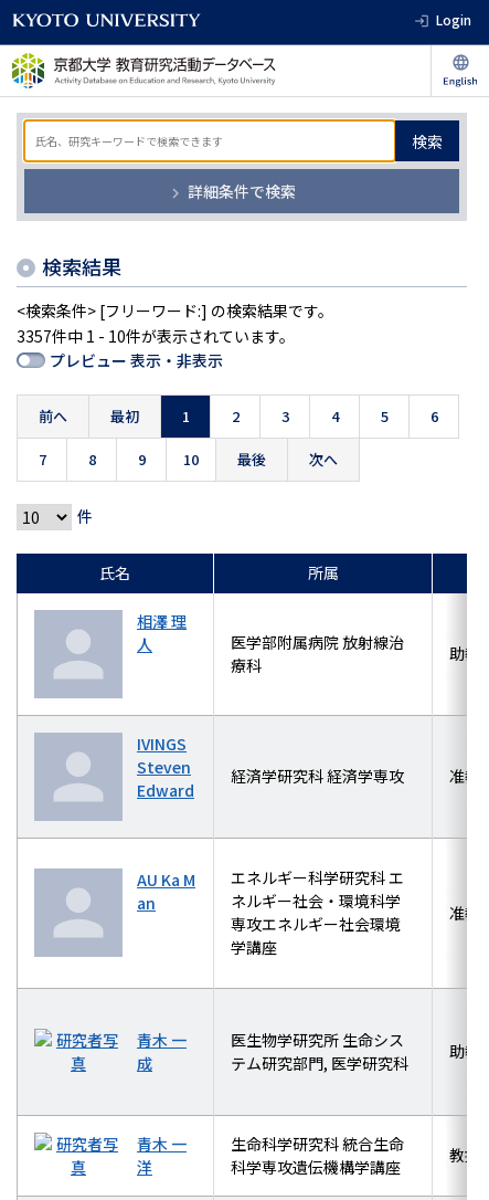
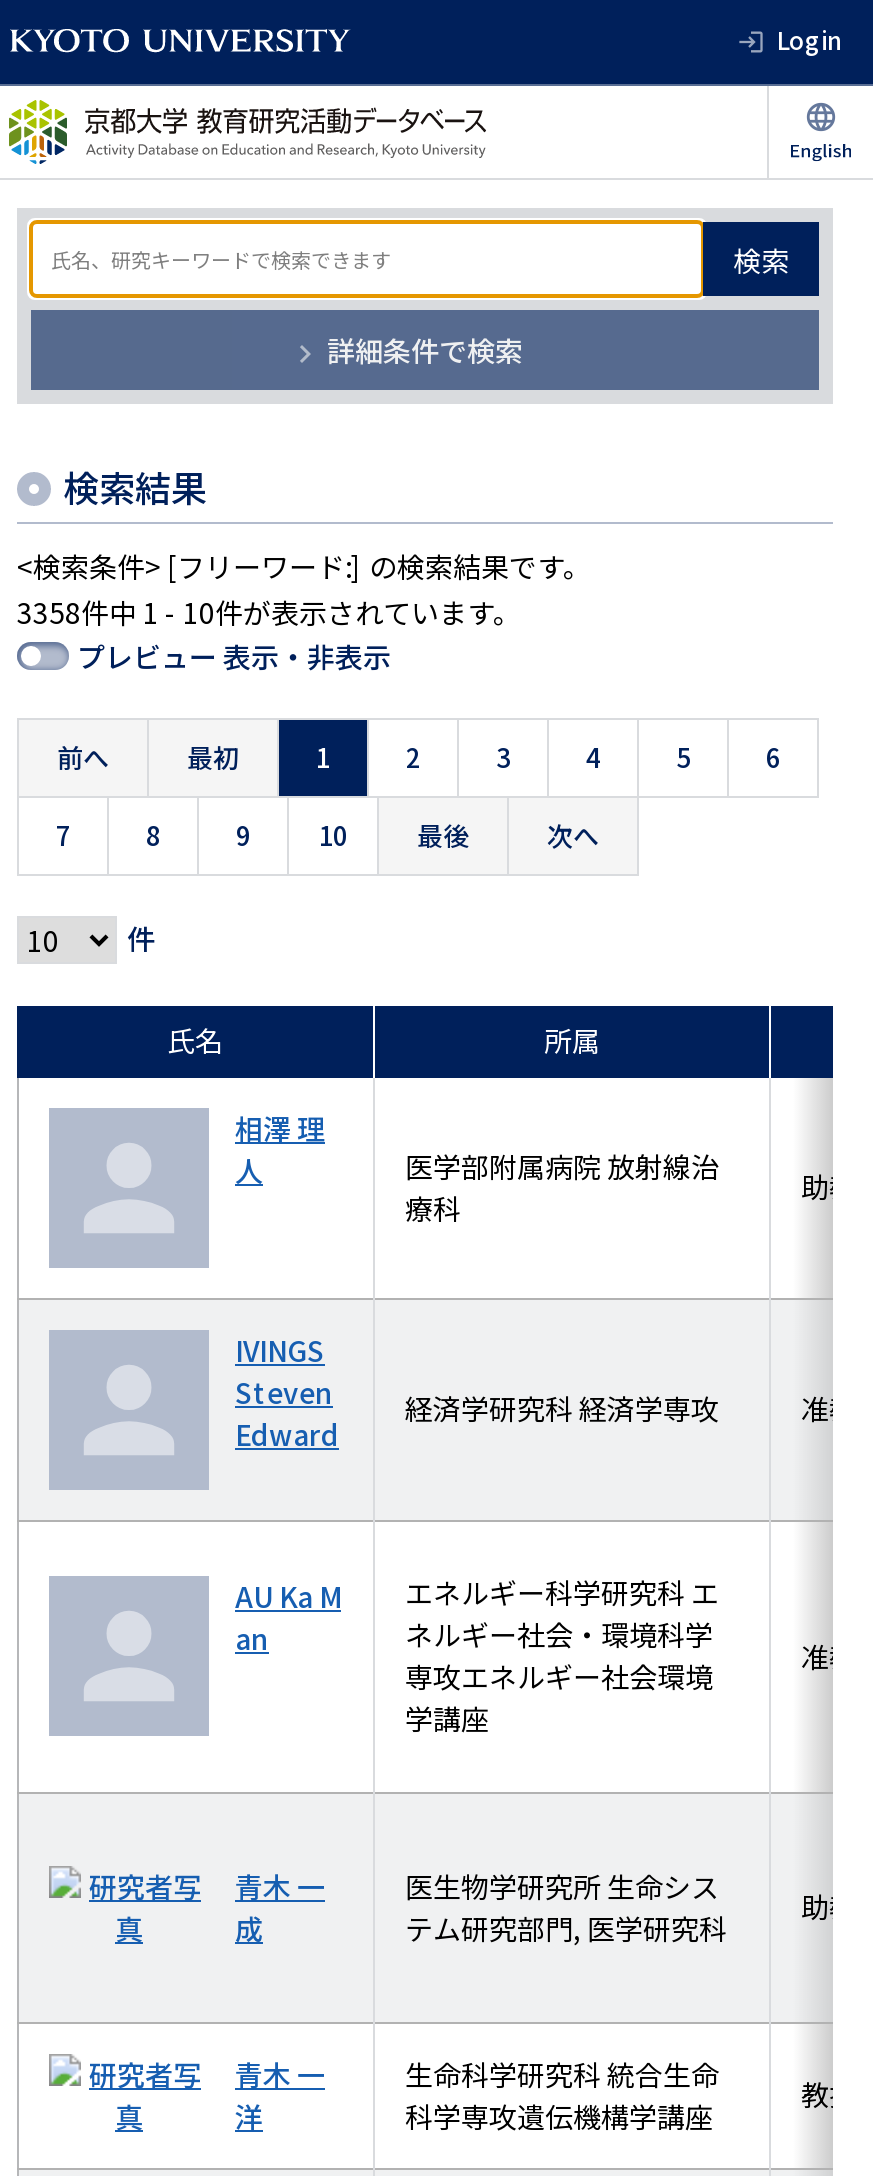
[17,325,295,347] 3357件中 1 - 10件が表示されています。 -> [17,592,521,632] 3358件中 1 - 10件が表示されています。

